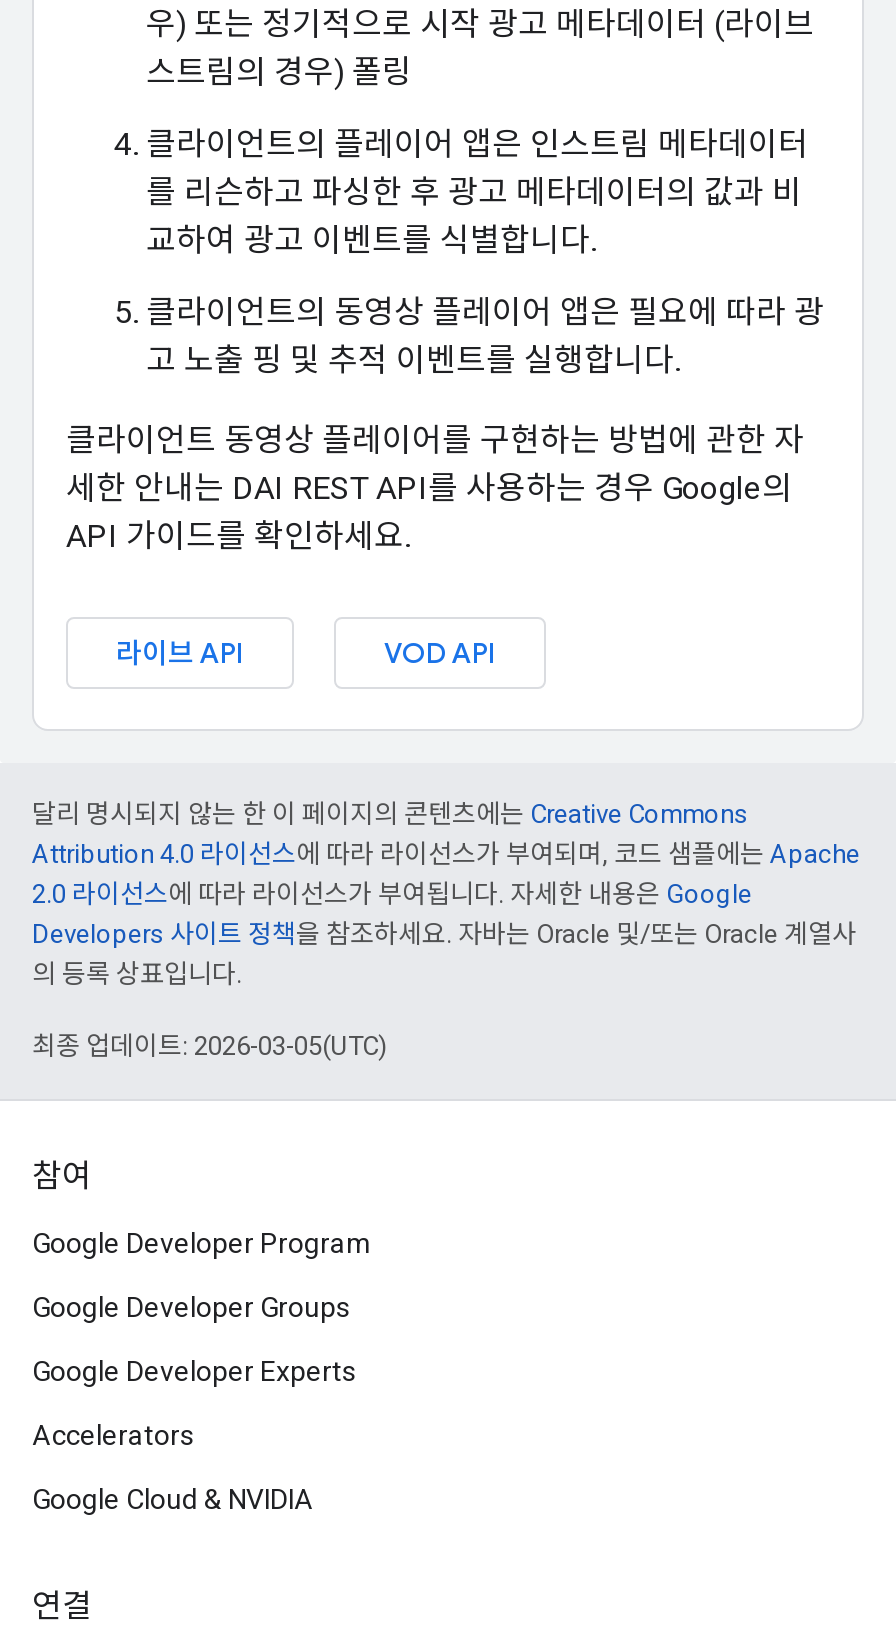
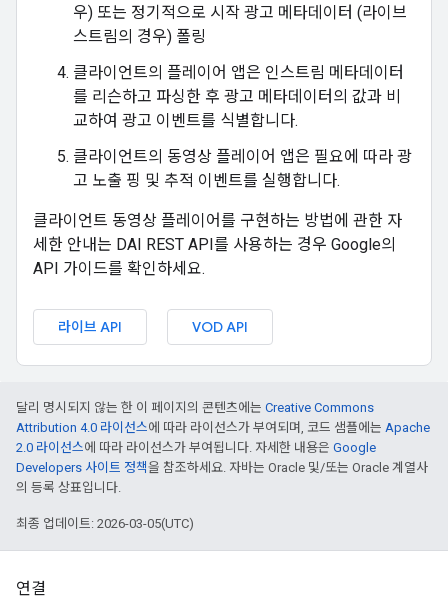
[32,1157,372,1515] 참여 | Google Developer Program | Google Developer Groups | Google Developer Experts | Accelerators | Google Cloud & NVIDIA -> none

